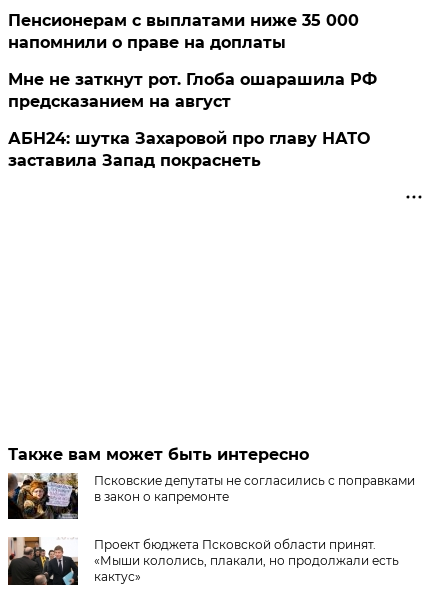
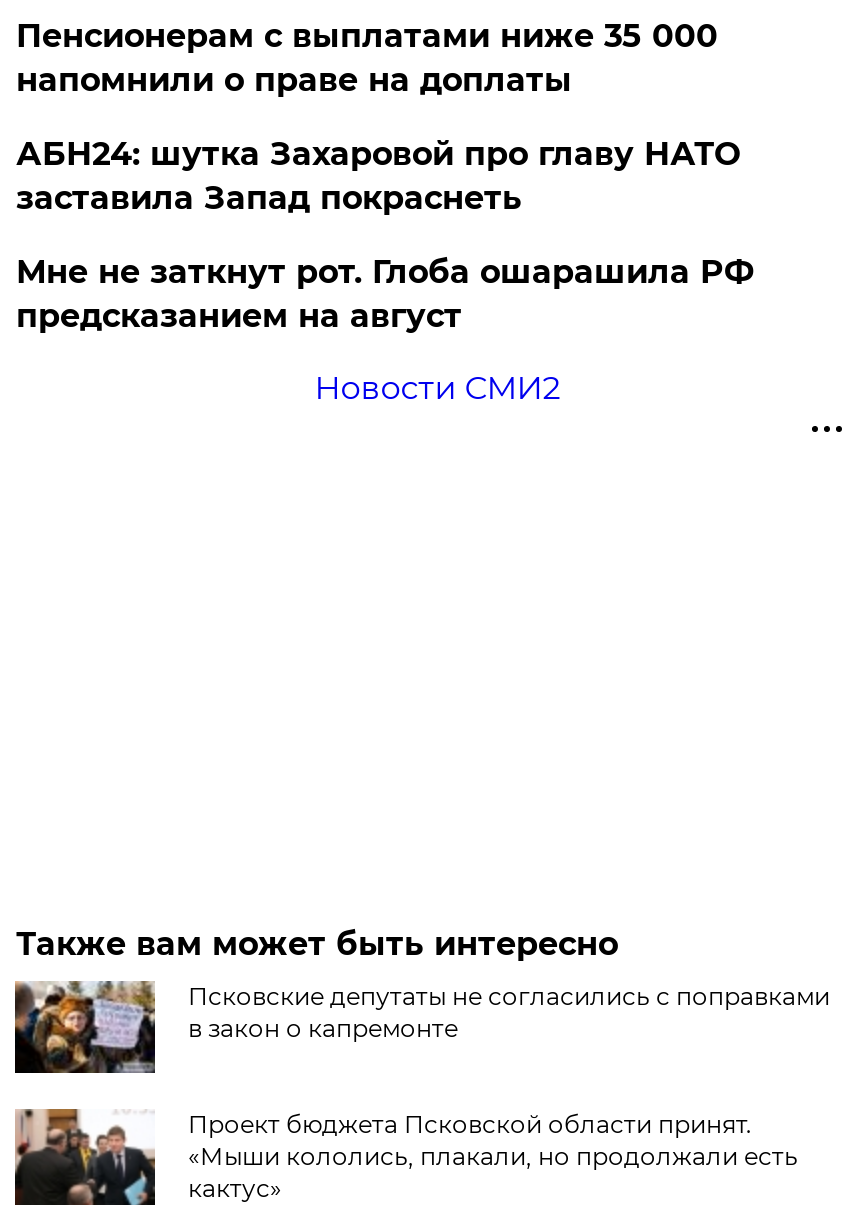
moved [8,70,377,111] -> [16,253,754,335]: Мне не заткнут рот. Глоба ошарашила РФ | предсказанием на август
none -> [314,369,560,407] Новости СМИ2
moved [8,129,370,170] -> [16,135,740,217]: АБН24: шутка Захаровой про главу НАТО | заставила Запад покраснеть

